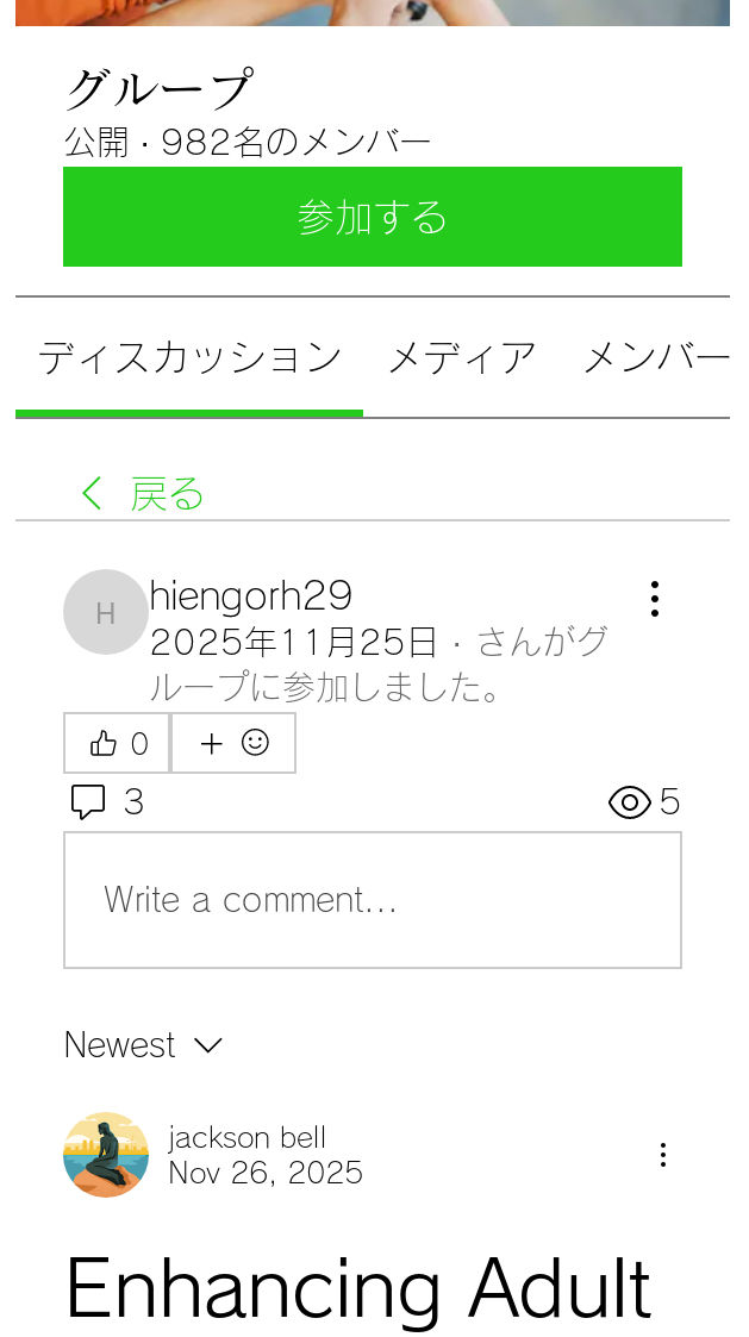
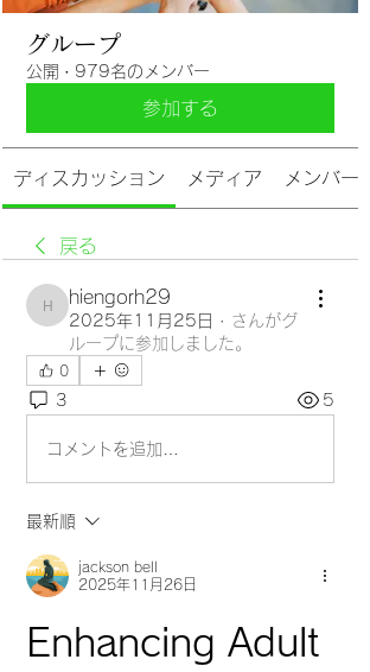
[63,126,432,160] 公開 · 982名のメンバー -> [26,63,210,80] 公開 · 979名のメンバー
[104,882,399,916] Write a comment... -> [46,440,179,457] コメントを追加…
[63,1029,175,1062] Newest -> [26,513,76,530] 最新順
[168,1157,363,1186] Nov 26, 2025 -> [78,577,197,591] 2025年11月26日

